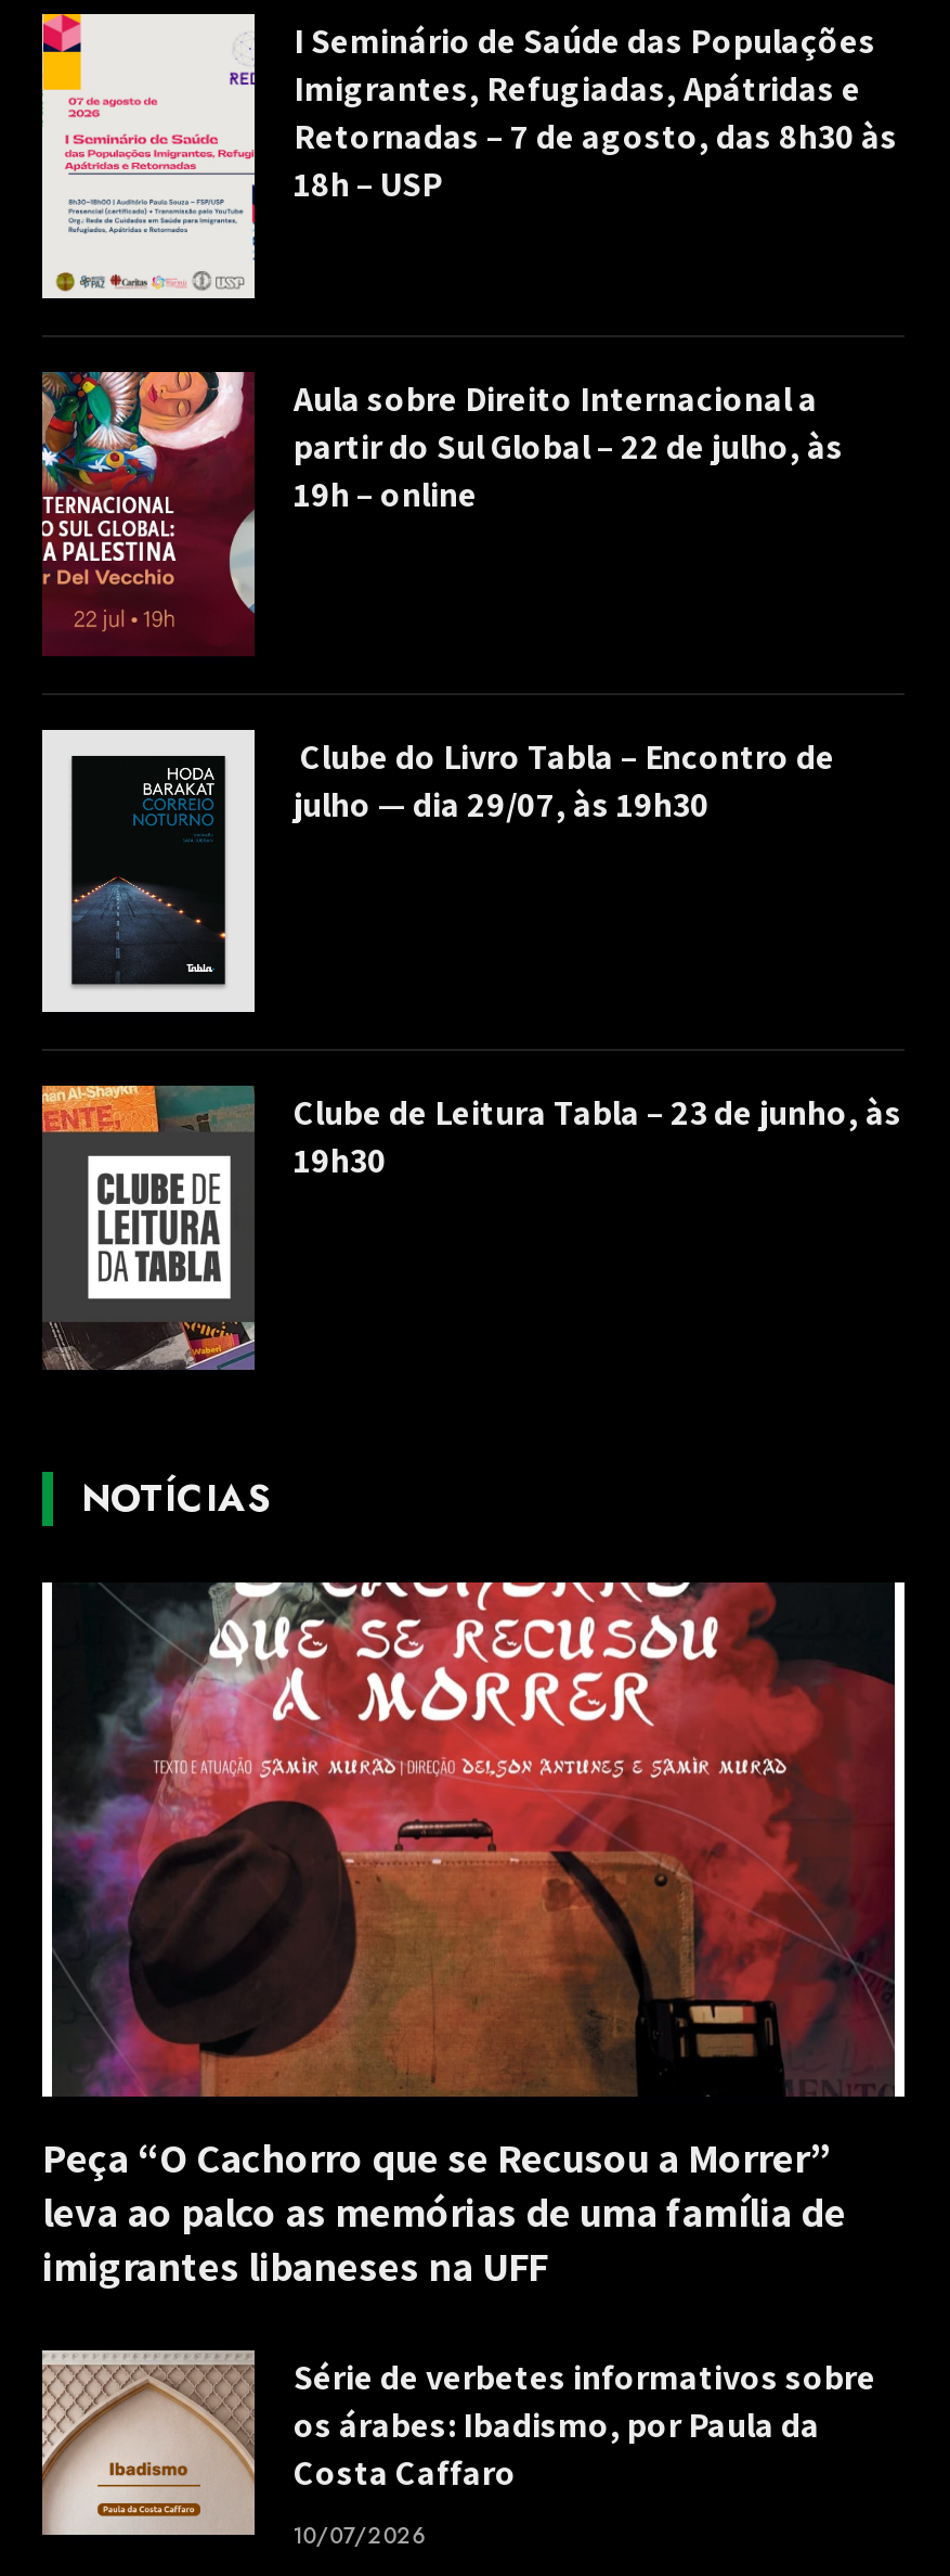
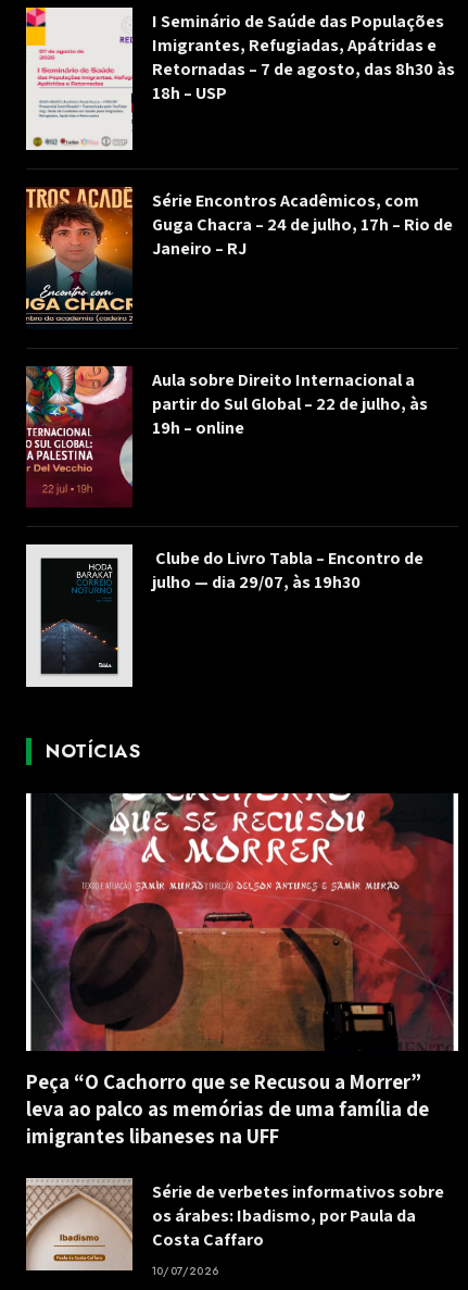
none -> [25,186,453,328] [image] | Série Encontros Acadêmicos, com | Guga Chacra – 24 de julho, 17h – Rio de | Janeiro – RJ
moved [38,368,844,827] -> [24,364,428,594]: [image] | Aula sobre Direito Internacional a | partir do Sul Global – 22 de julho, às | 19h – online | Clube do Livro Tabla – Encontro de | julho — dia 29/07, às 19h30
moved [68,875,222,984] -> [39,618,116,673]: [image]
[40,1084,902,1372] [image] | Clube de Leitura Tabla – 23 de junho, às | 19h30 -> none

